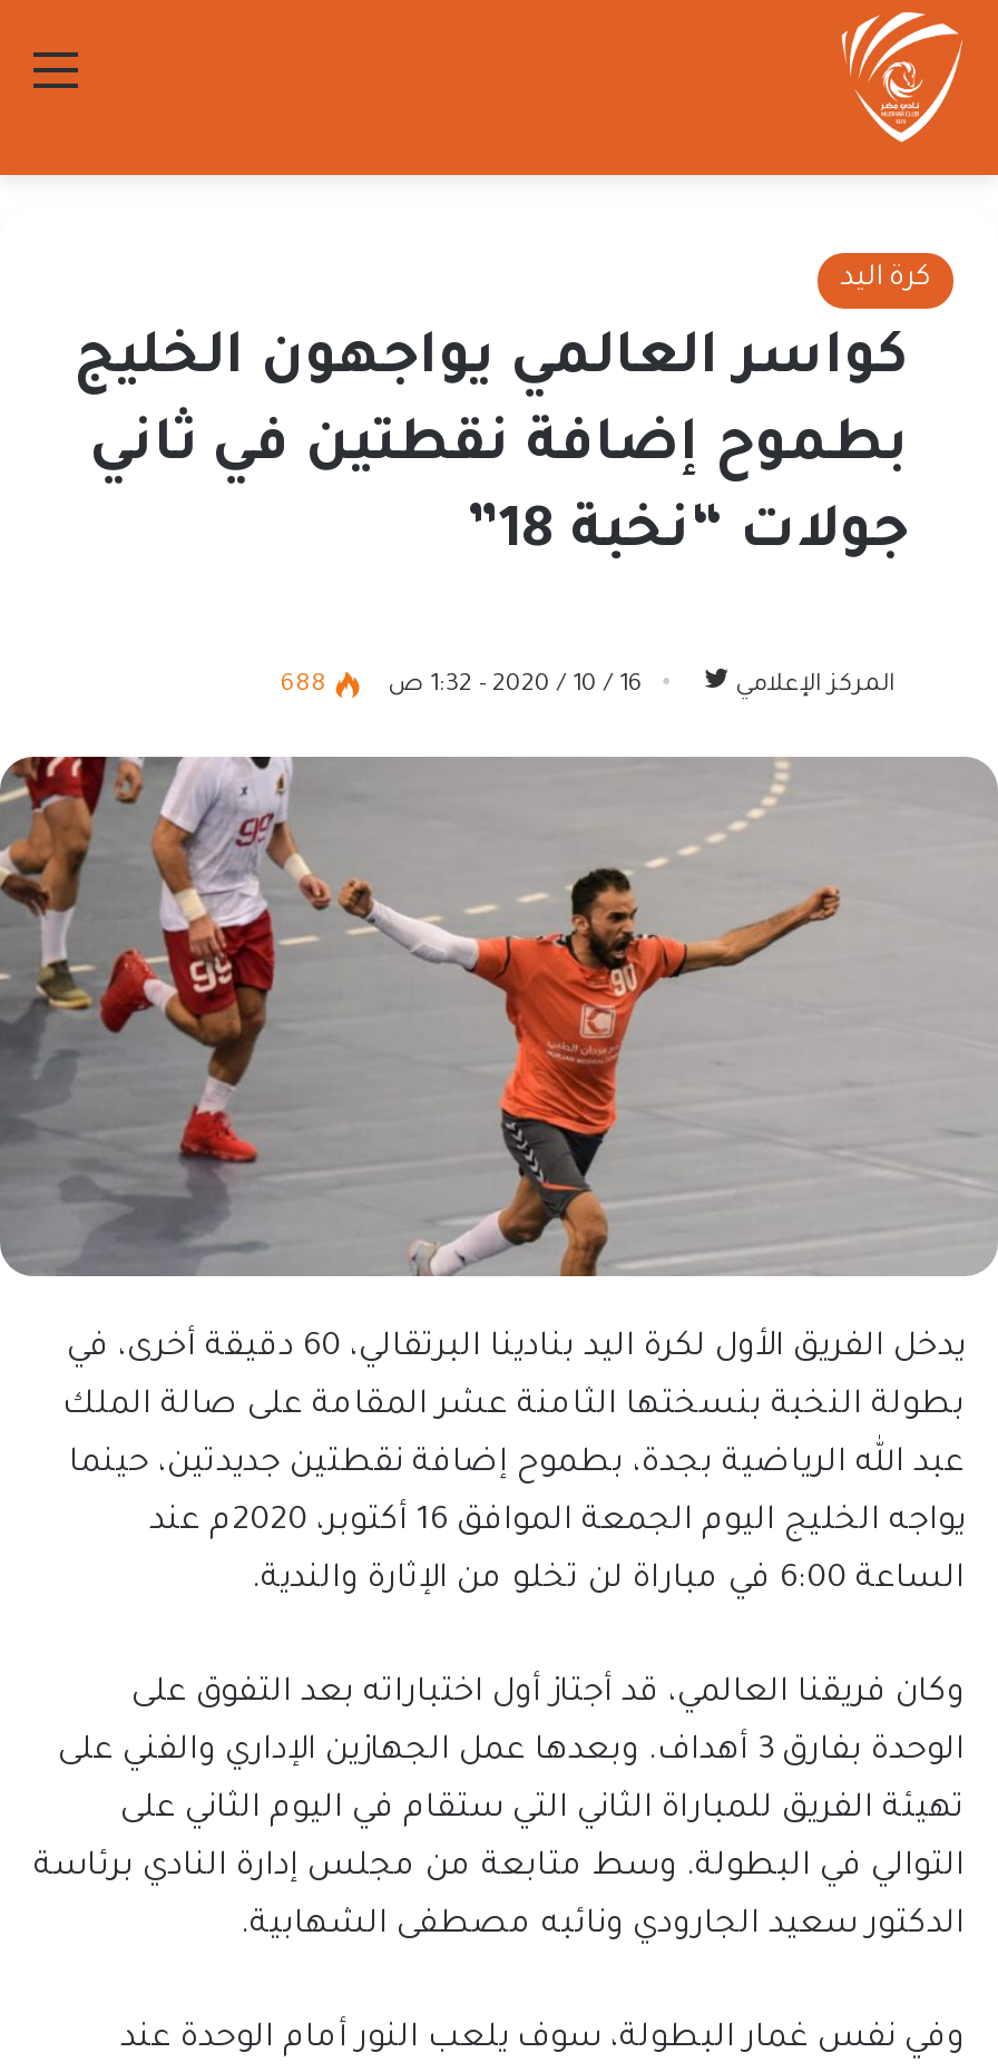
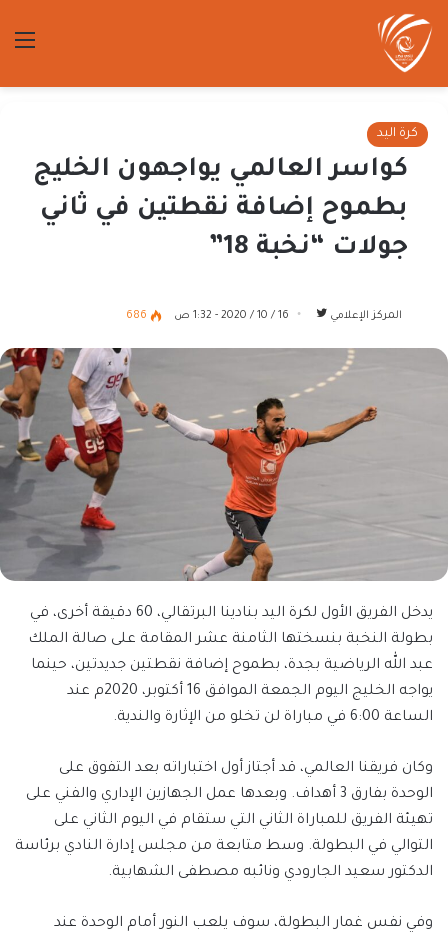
[281,672,327,699] 688 -> [126,310,147,322] 686

